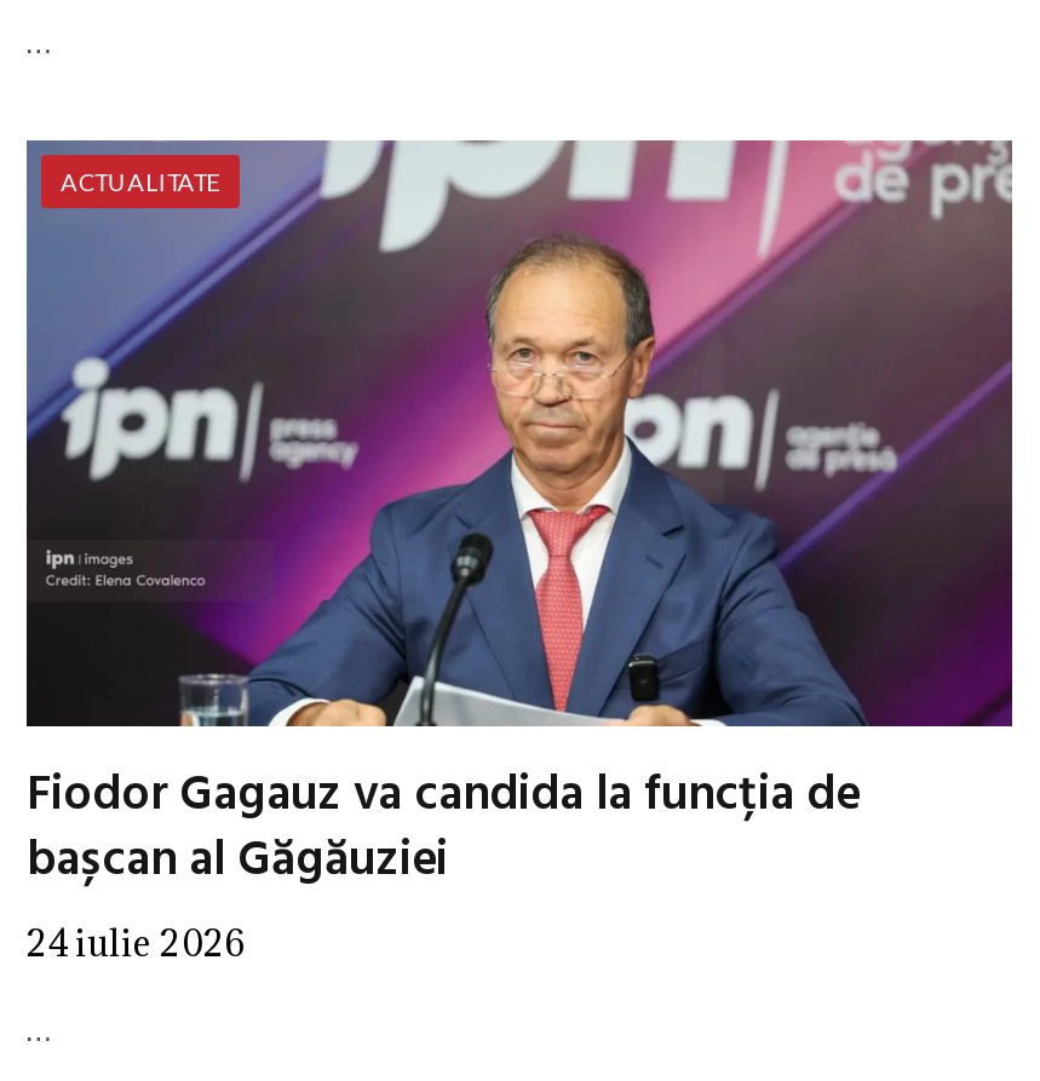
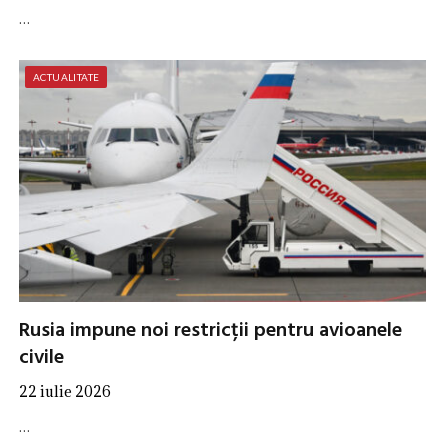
[24,140,1015,966] [image] | Fiodor Gagauz va candida la funcția de | bașcan al Găgăuziei | 24 iulie 2026 -> [18,60,427,401] [image] | Rusia impune noi restricții pentru avioanele | civile | 22 iulie 2026

